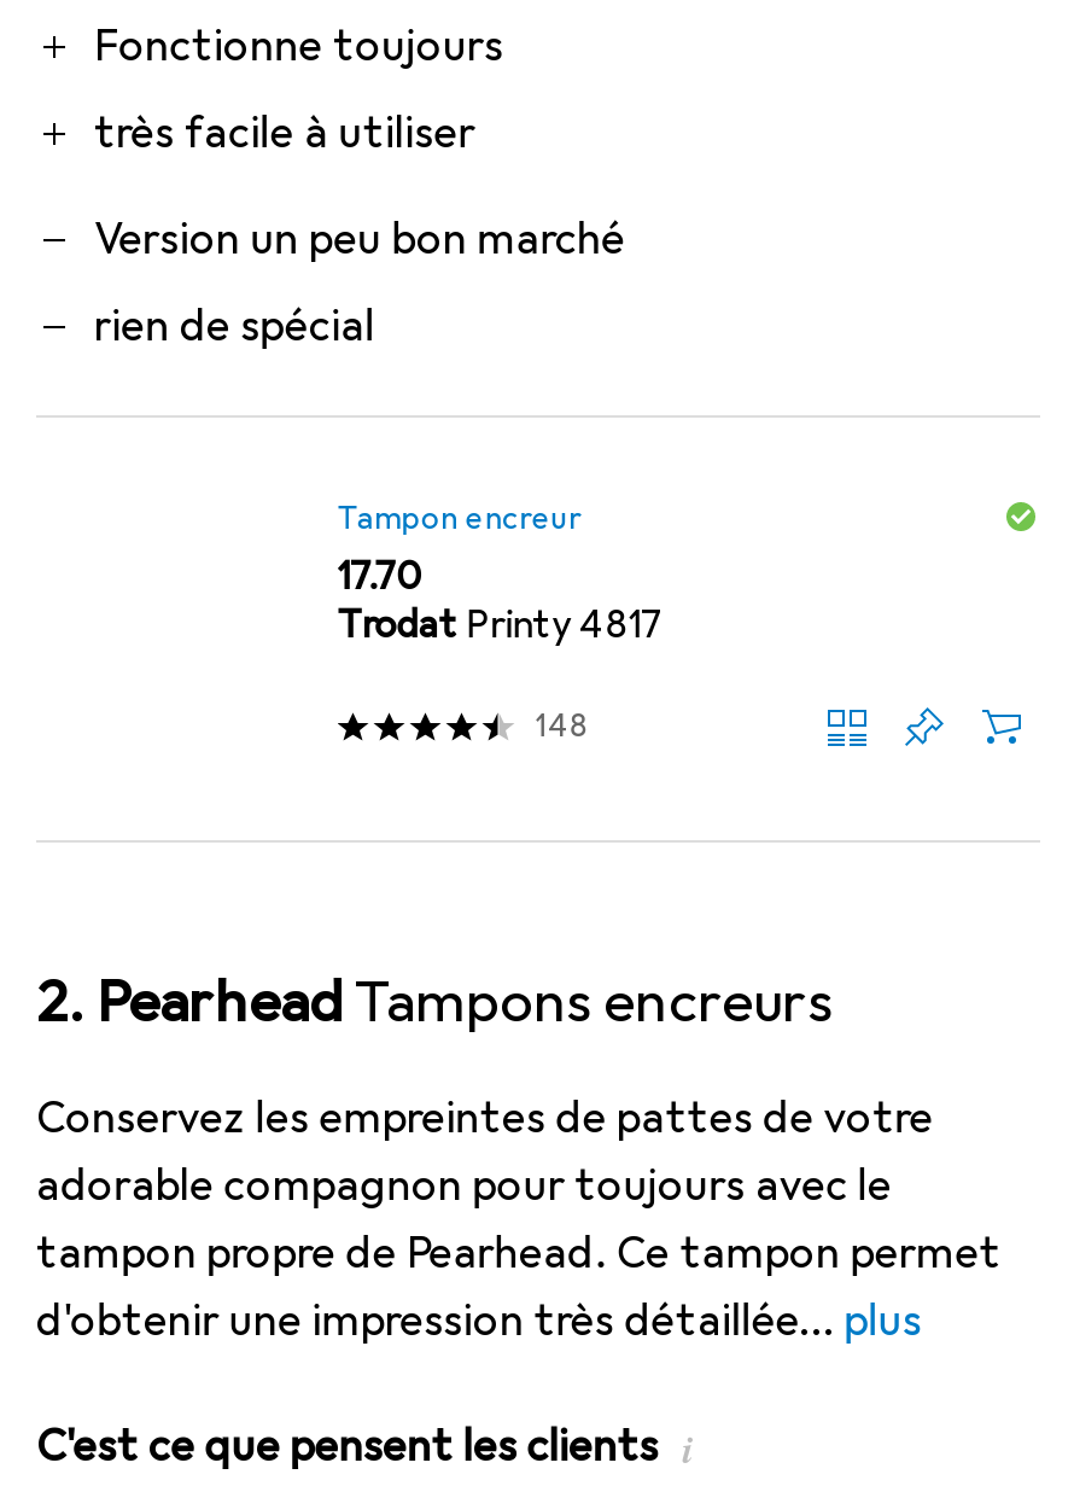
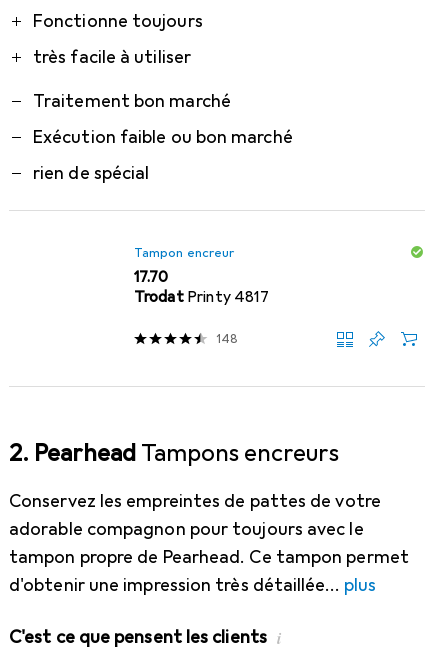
[94,212,626,266] Version un peu bon marché -> [33,90,293,148] Traitement bon marché | Exécution faible ou bon marché

